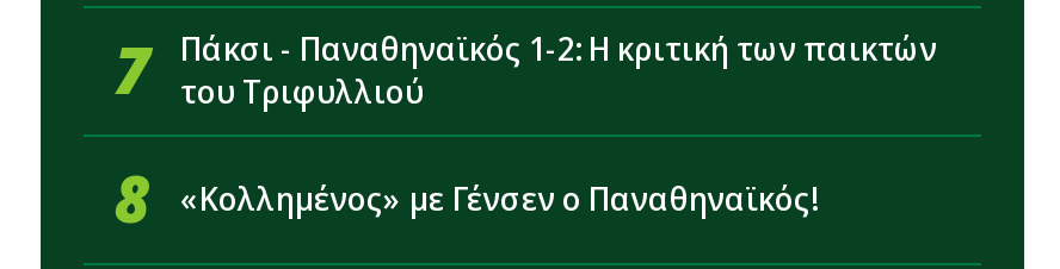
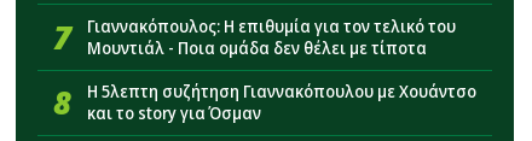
[180,29,937,114] Πάκσι - Παναθηναϊκός 1-2: Η κριτική των παικτών | του Τριφυλλιού -> [86,16,455,59] Γιαννακόπουλος: Η επιθυμία για τον τελικό του | Μουντιάλ - Ποια ομάδα δεν θέλει με τίποτα
[180,179,820,222] «Κολλημένος» με Γένσεν ο Παναθηναϊκός! -> [86,81,476,124] Η 5λεπτη συζήτηση Γιαννακόπουλου με Χουάντσο | και το story για Όσμαν

